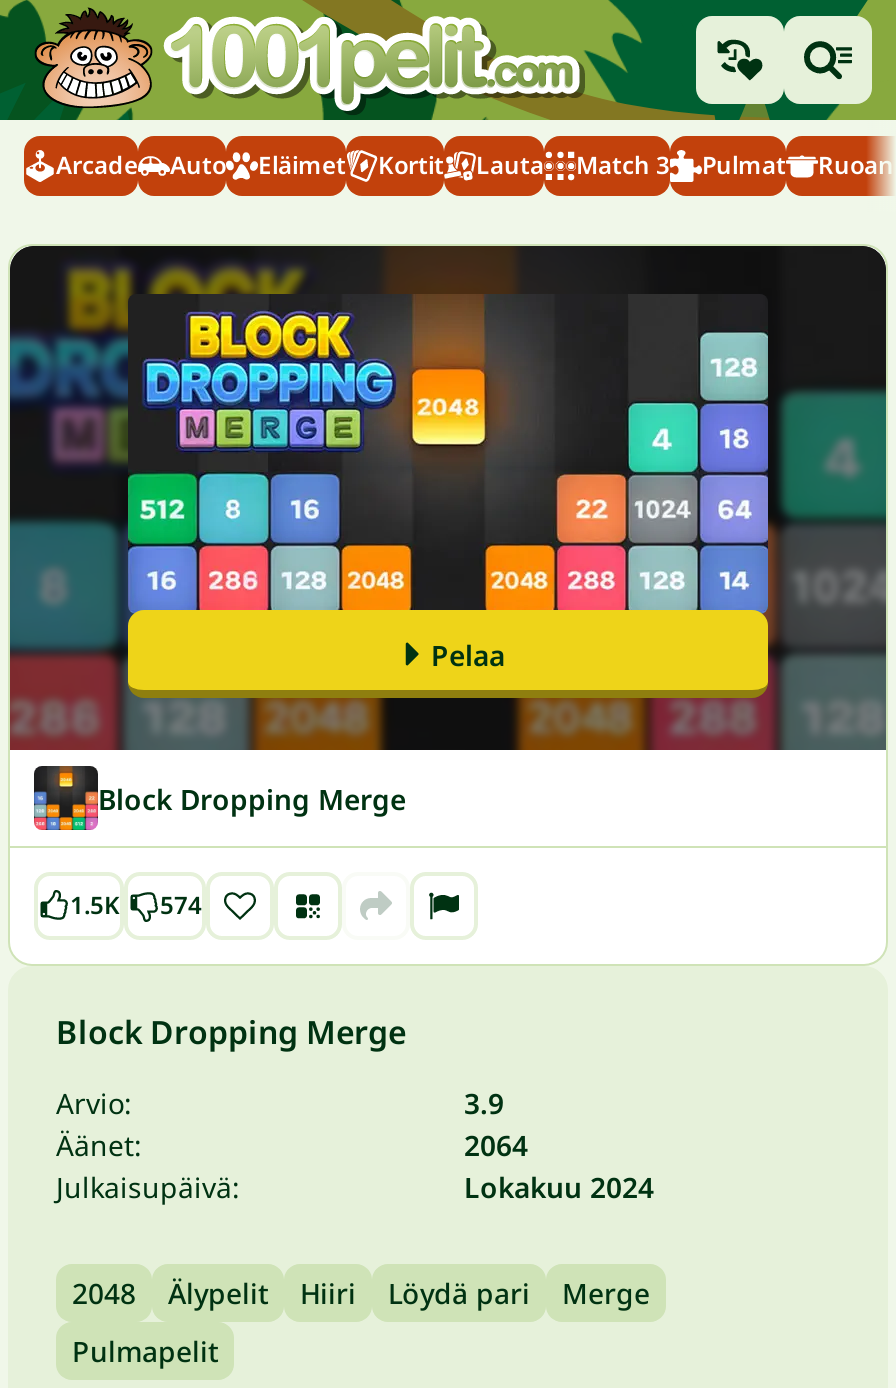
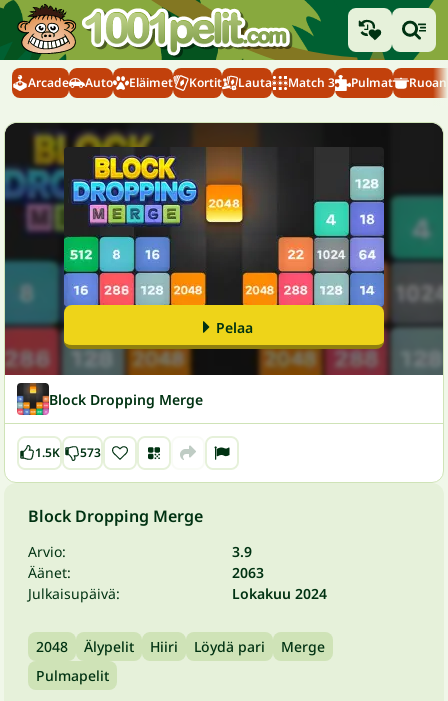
[70,888,202,922] 1.5K 574 -> [35,444,101,461] 1.5K 573
[464,1126,528,1164] 2064 -> [232,563,264,582] 2063

